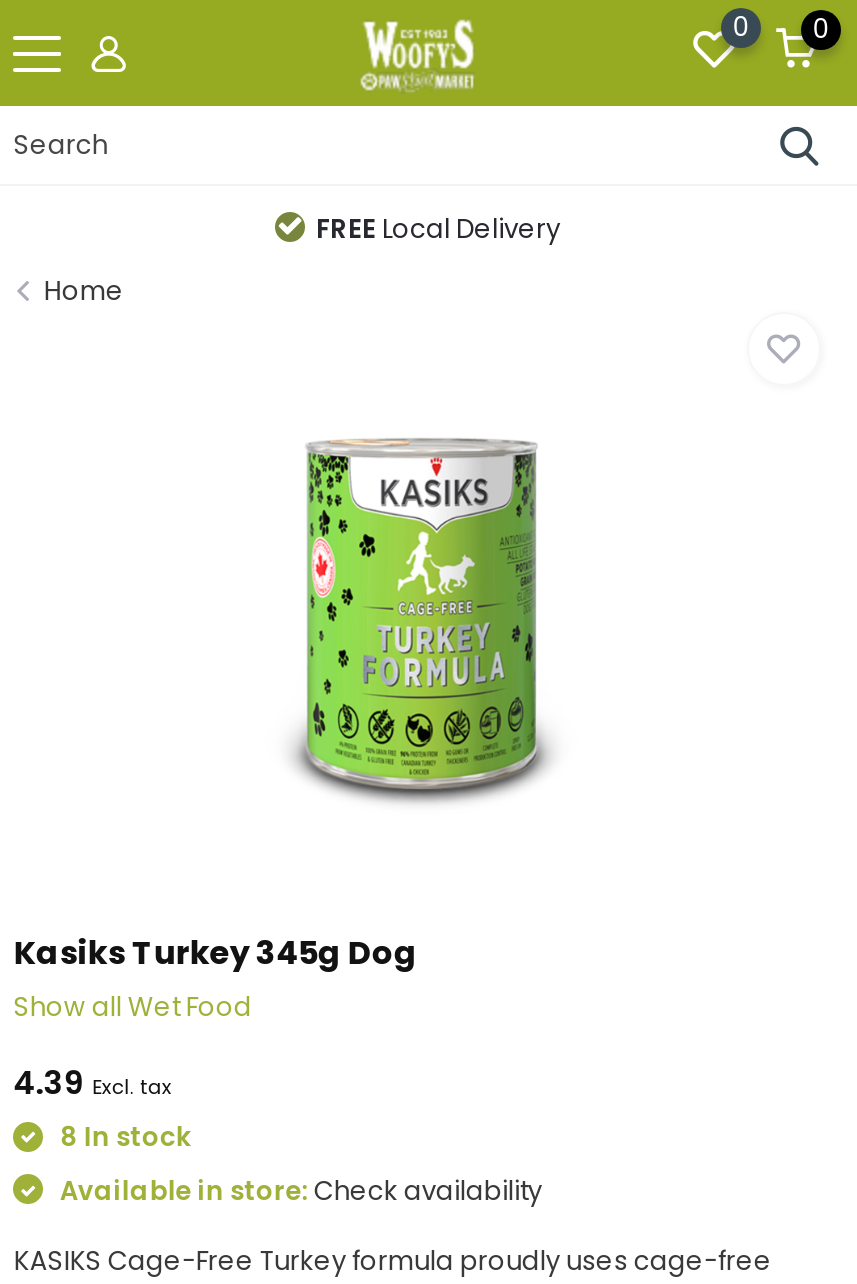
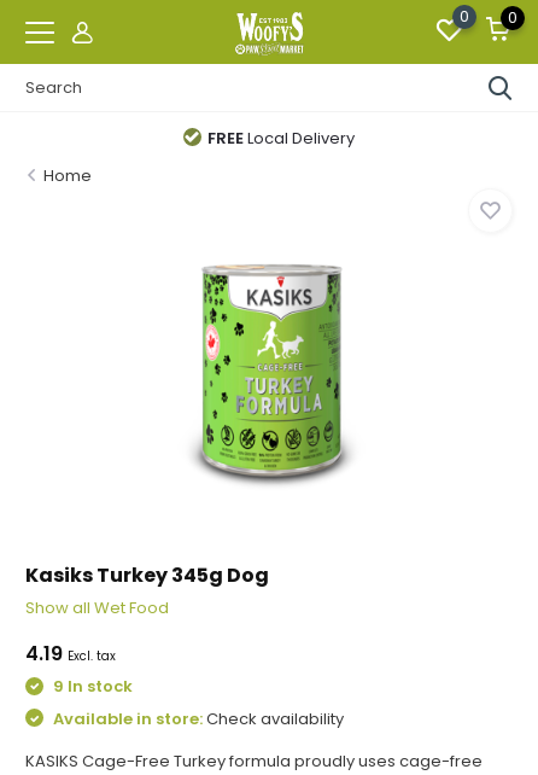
[14,1060,172,1106] 4.39 Excl. tax -> [26,640,116,668] 4.19 Excl. tax
[54,1118,192,1156] 8 In stock -> [50,675,133,698] 9 In stock

